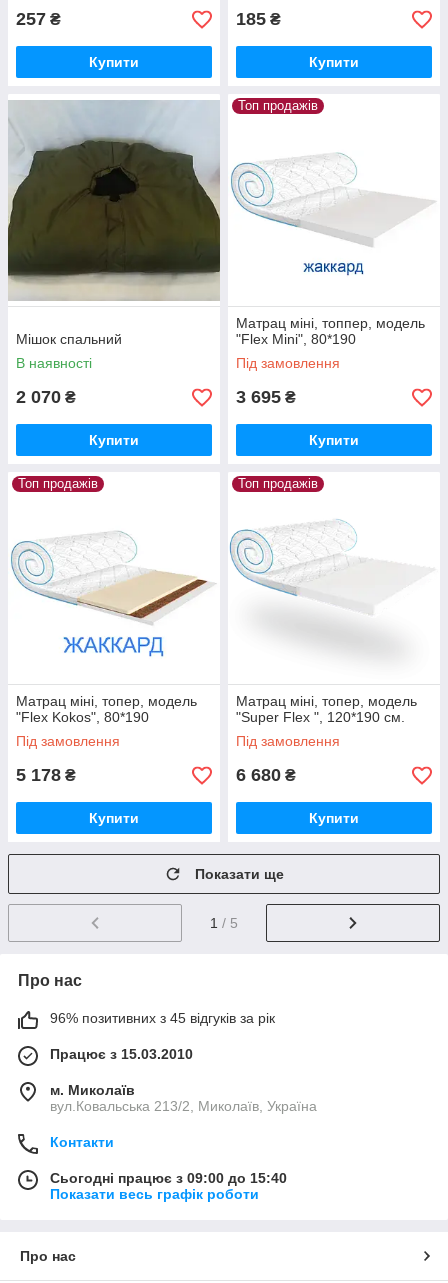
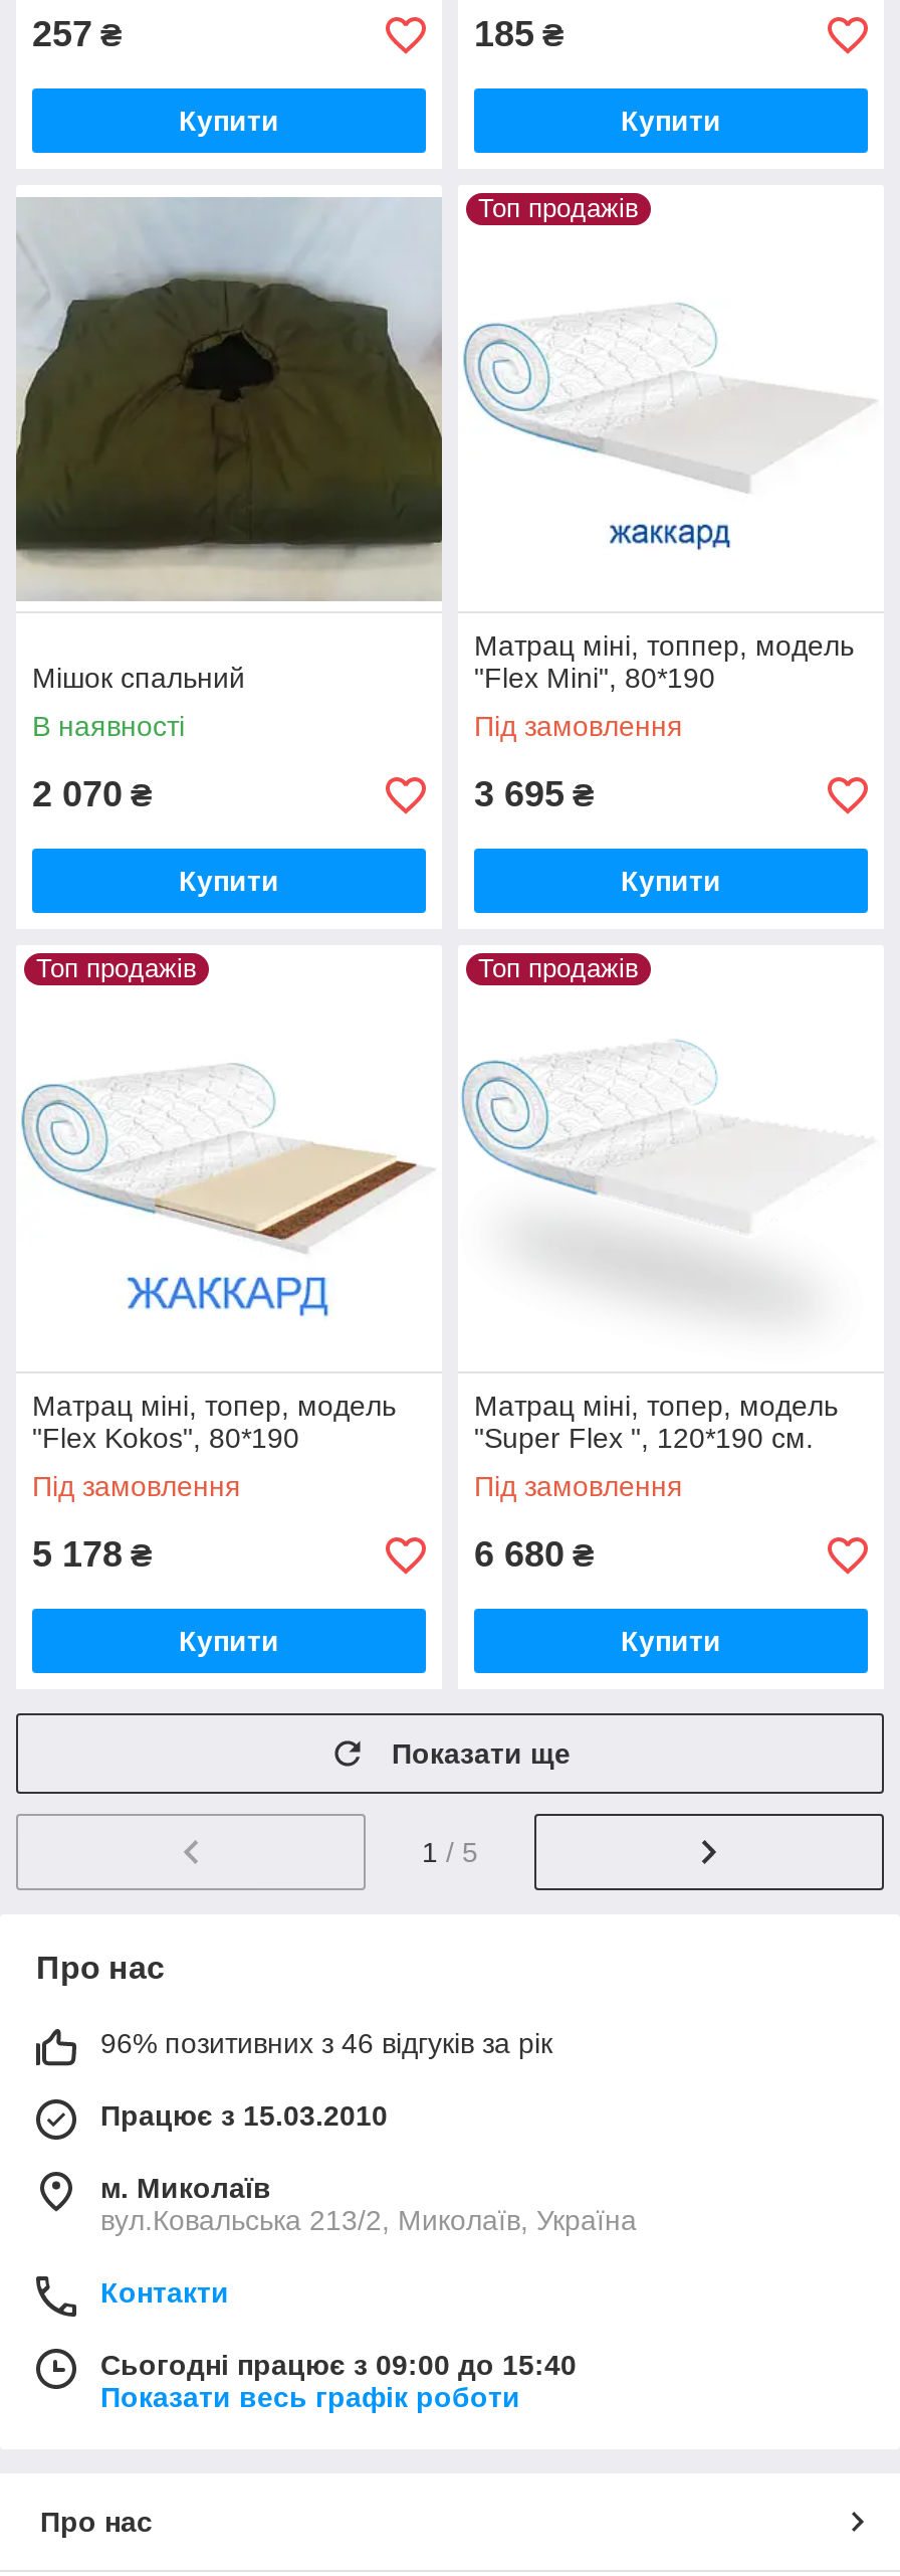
[50,1010,275,1026] 96% позитивних з 45 відгуків за рік -> [100,2027,552,2060] 96% позитивних з 46 відгуків за рік

